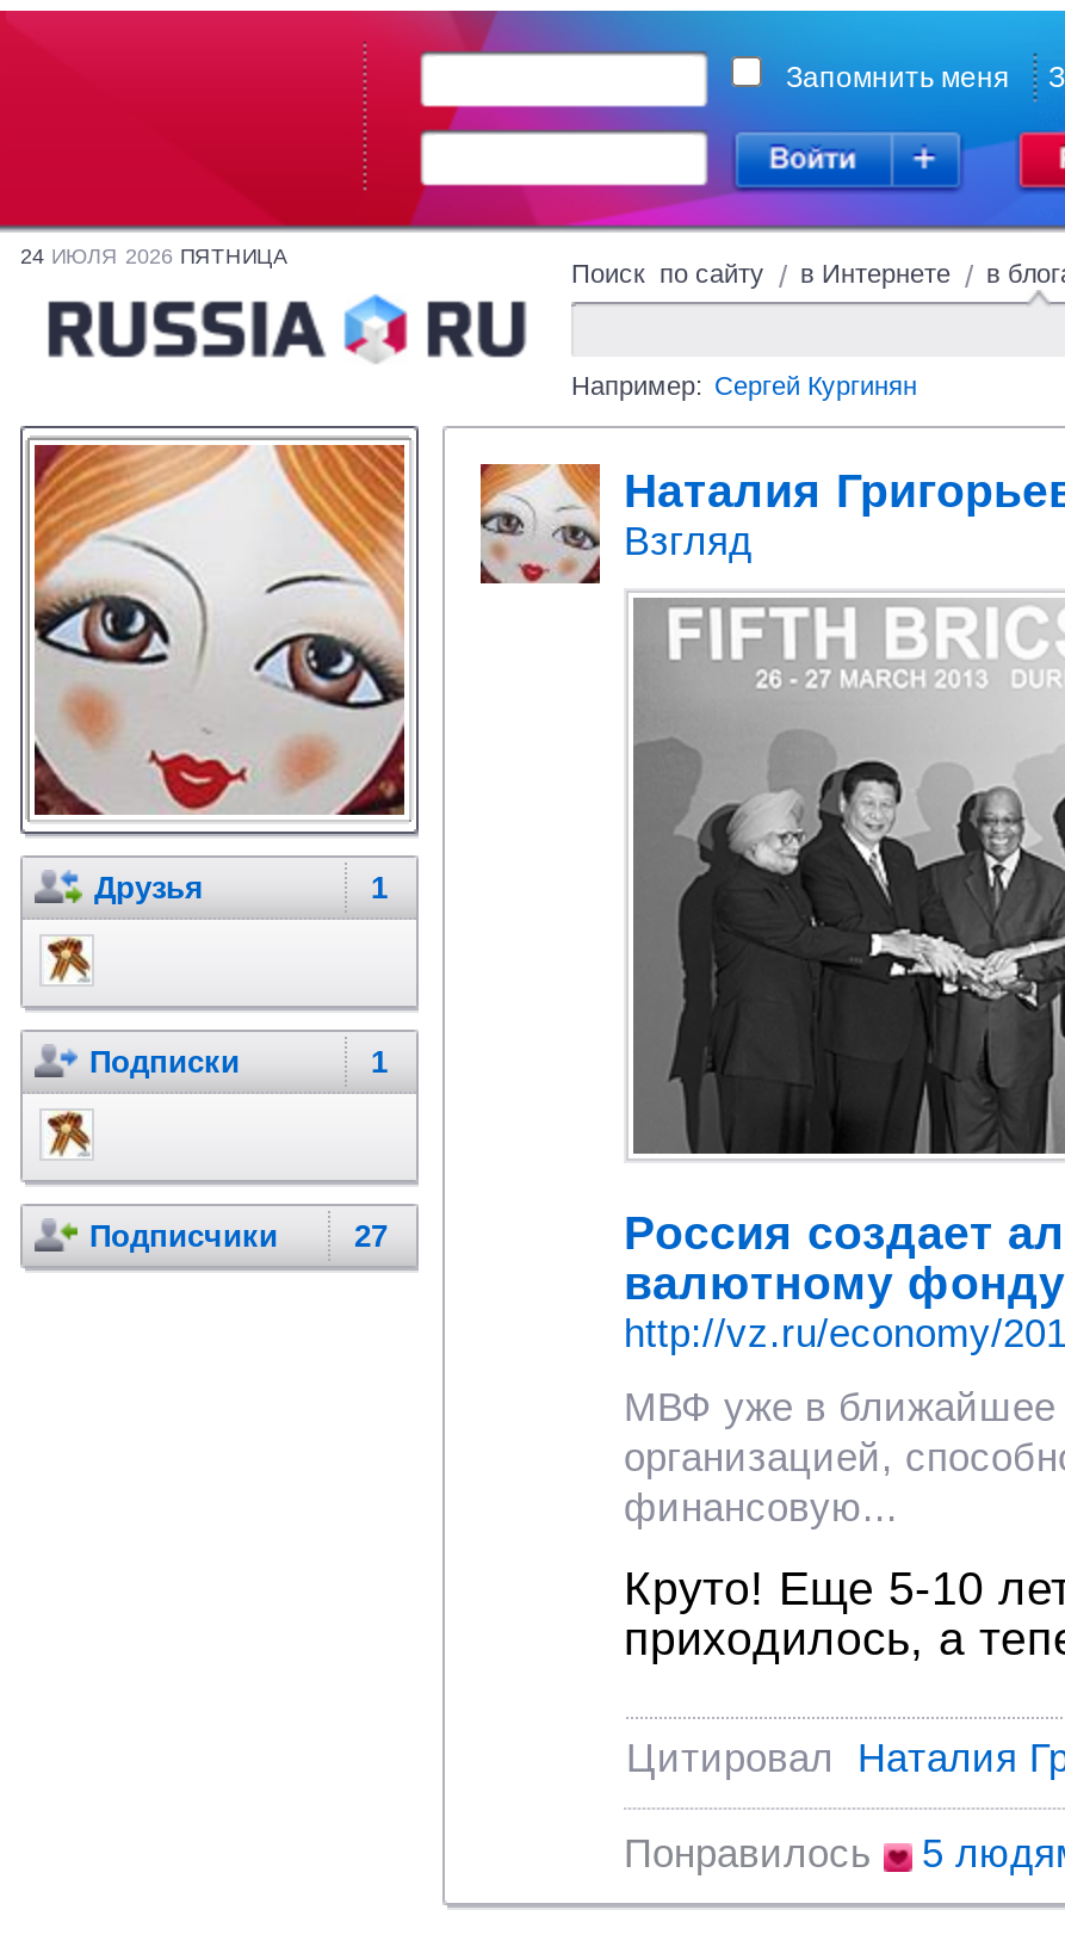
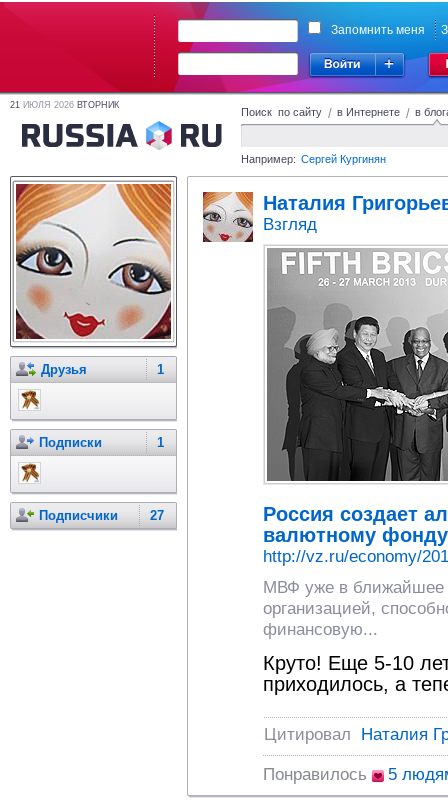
[20,245,287,268] 24 ИЮЛЯ 2026 ПЯТНИЦА -> [10,100,119,110] 21 ИЮЛЯ 2026 ВТОРНИК

